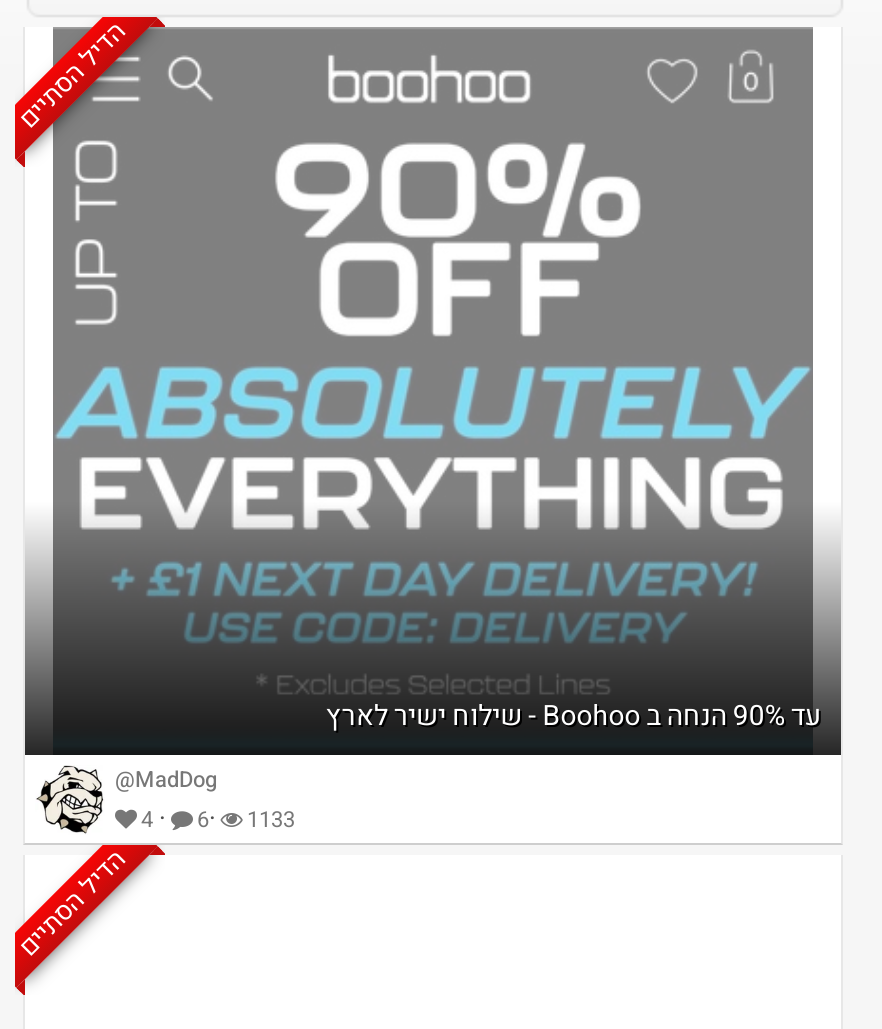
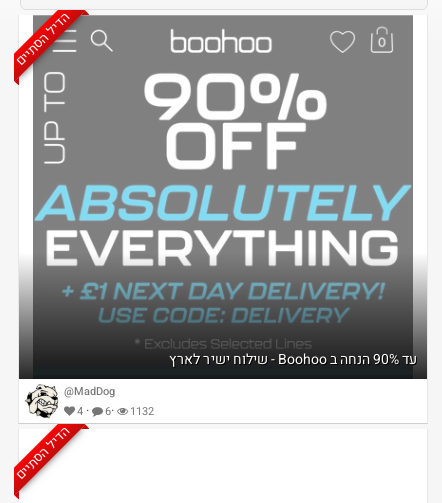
[247,803,295,837] 1133 -> [130,403,154,420] 1132

